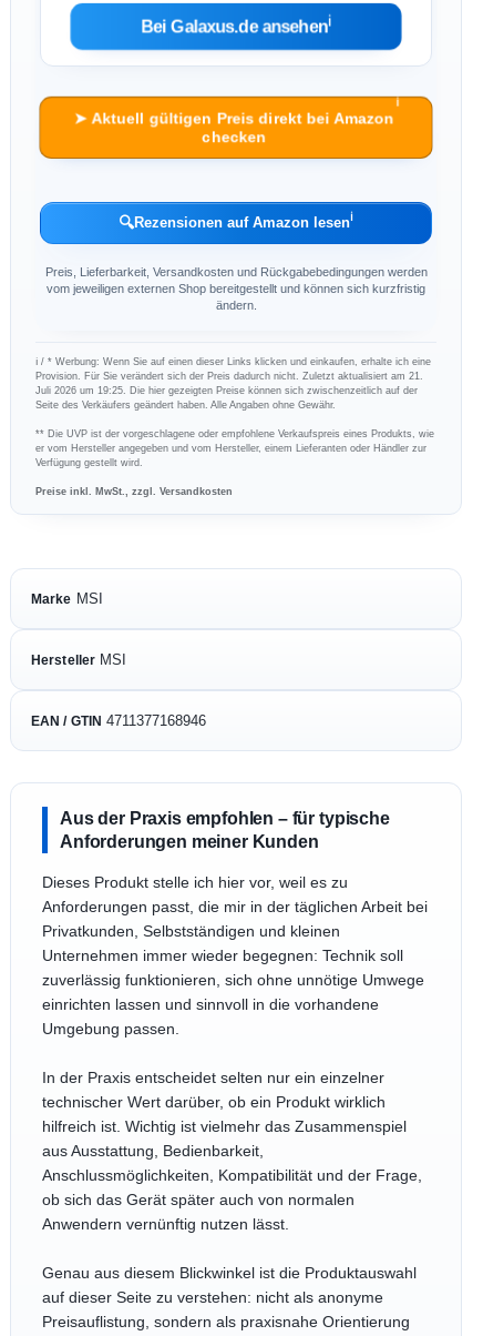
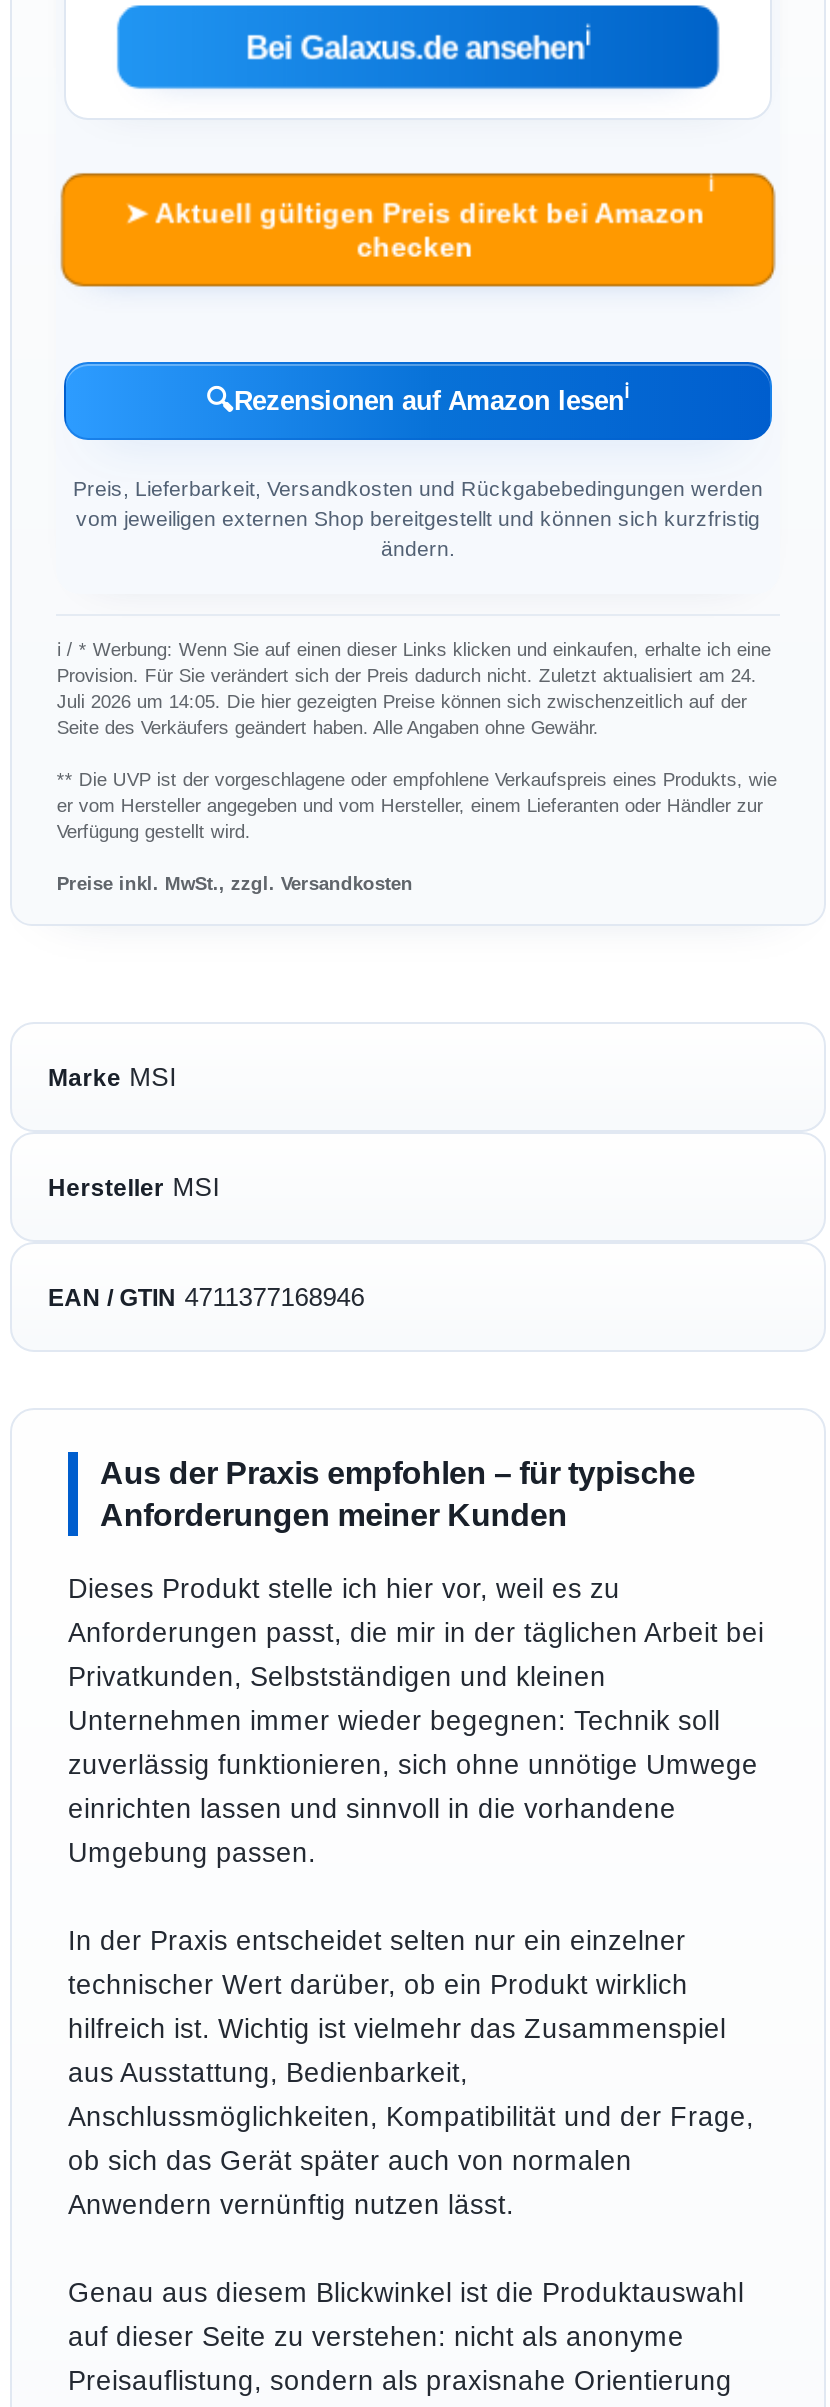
[36,369,424,381] Provision. Für Sie verändert sich der Preis dadurch nicht. Zuletzt aktualisiert am 21. -> [57,665,757,687] Provision. Für Sie verändert sich der Preis dadurch nicht. Zuletzt aktualisiert am 24.
[36,384,418,396] Juli 2026 um 19:25. Die hier gezeigten Preise können sich zwischenzeitlich auf der -> [57,691,747,713] Juli 2026 um 14:05. Die hier gezeigten Preise können sich zwischenzeitlich auf der

